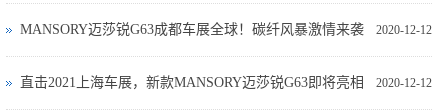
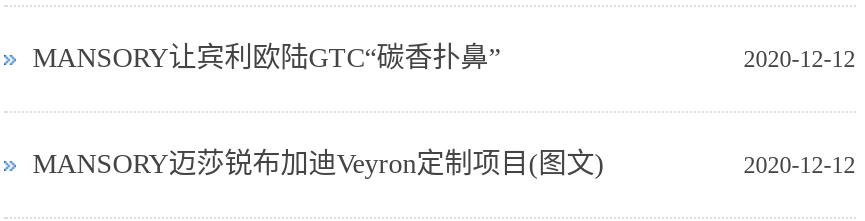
[20,22,364,37] MANSORY迈莎锐G63成都车展全球！碳纤风暴激情来袭 -> [32,42,500,72] MANSORY让宾利欧陆GTC“碳香扑鼻”
[20,75,364,90] 直击2021上海车展，新款MANSORY迈莎锐G63即将亮相 -> [32,148,604,178] MANSORY迈莎锐布加迪Veyron定制项目(图文)

